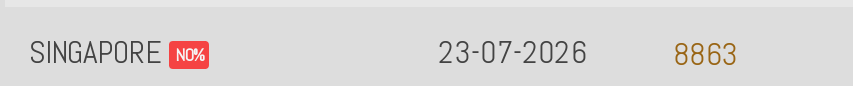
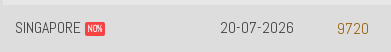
[438,34,586,74] 23-07-2026 -> [220,18,294,38] 20-07-2026
[674,35,738,75] 8863 -> [337,19,369,39] 9720

